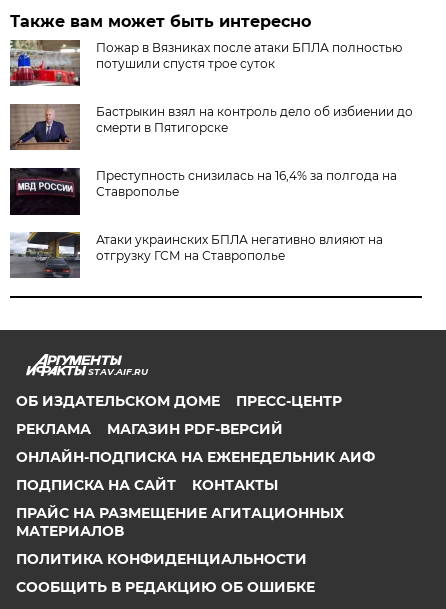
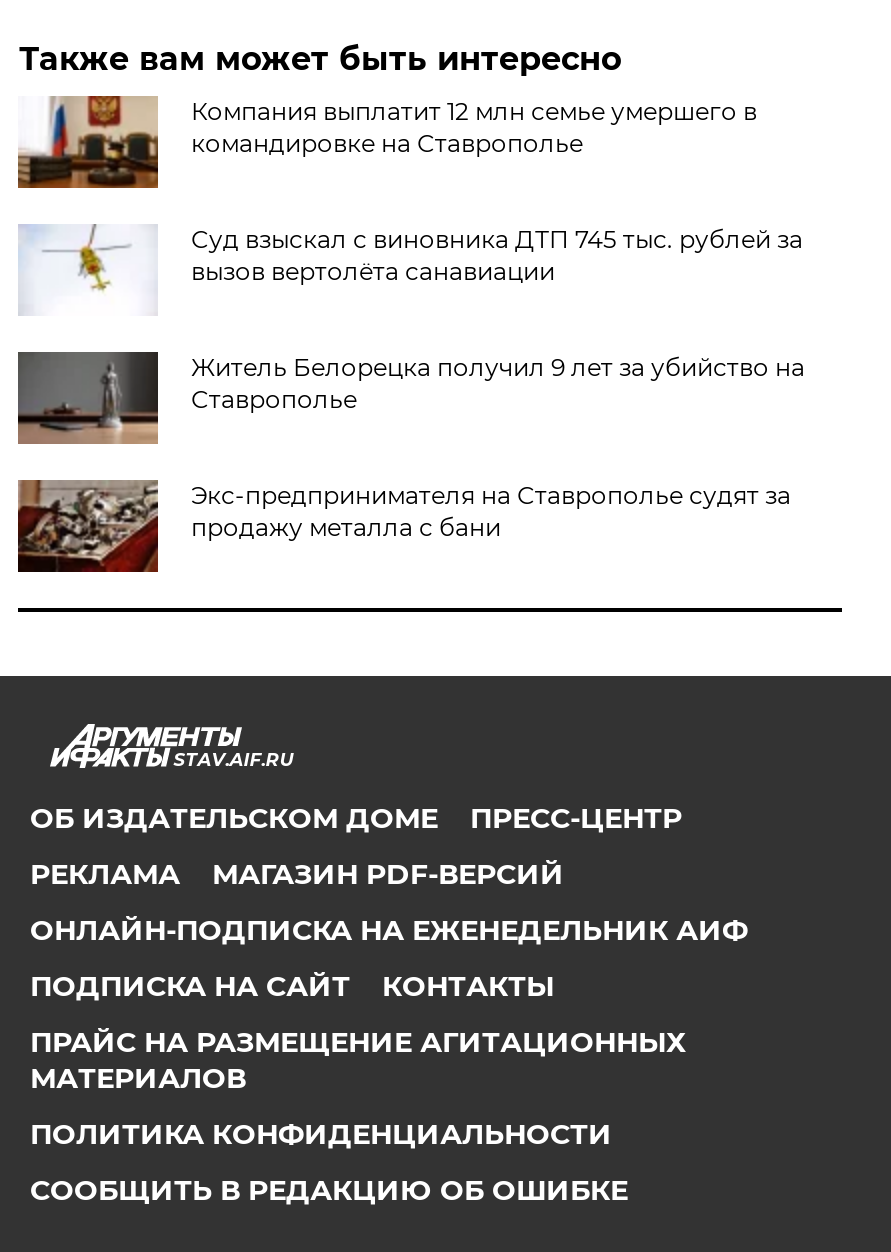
[9,39,402,87] [image] | Пожар в Вязниках после атаки БПЛА полностью | потушили спустя трое суток -> [18,96,757,190] [image] | Компания выплатит 12 млн семье умершего в | командировке на Ставрополье
[9,103,413,151] [image] | Бастрыкин взял на контроль дело об избиении до | смерти в Пятигорске -> [18,224,803,316] [image] | Суд взыскал с виновника ДТП 745 тыс. рублей за | вызов вертолёта санавиации
[9,167,397,216] [image] | Преступность снизилась на 16,4% за полгода на -> [16,350,805,446] [image] | Житель Белорецка получил 9 лет за убийство на
[9,232,383,279] [image] | Атаки украинских БПЛА негативно влияют на | отгрузку ГСМ на Ставрополье -> [16,478,791,574] [image] | Экс-предпринимателя на Ставрополье судят за | продажу металла с бани

